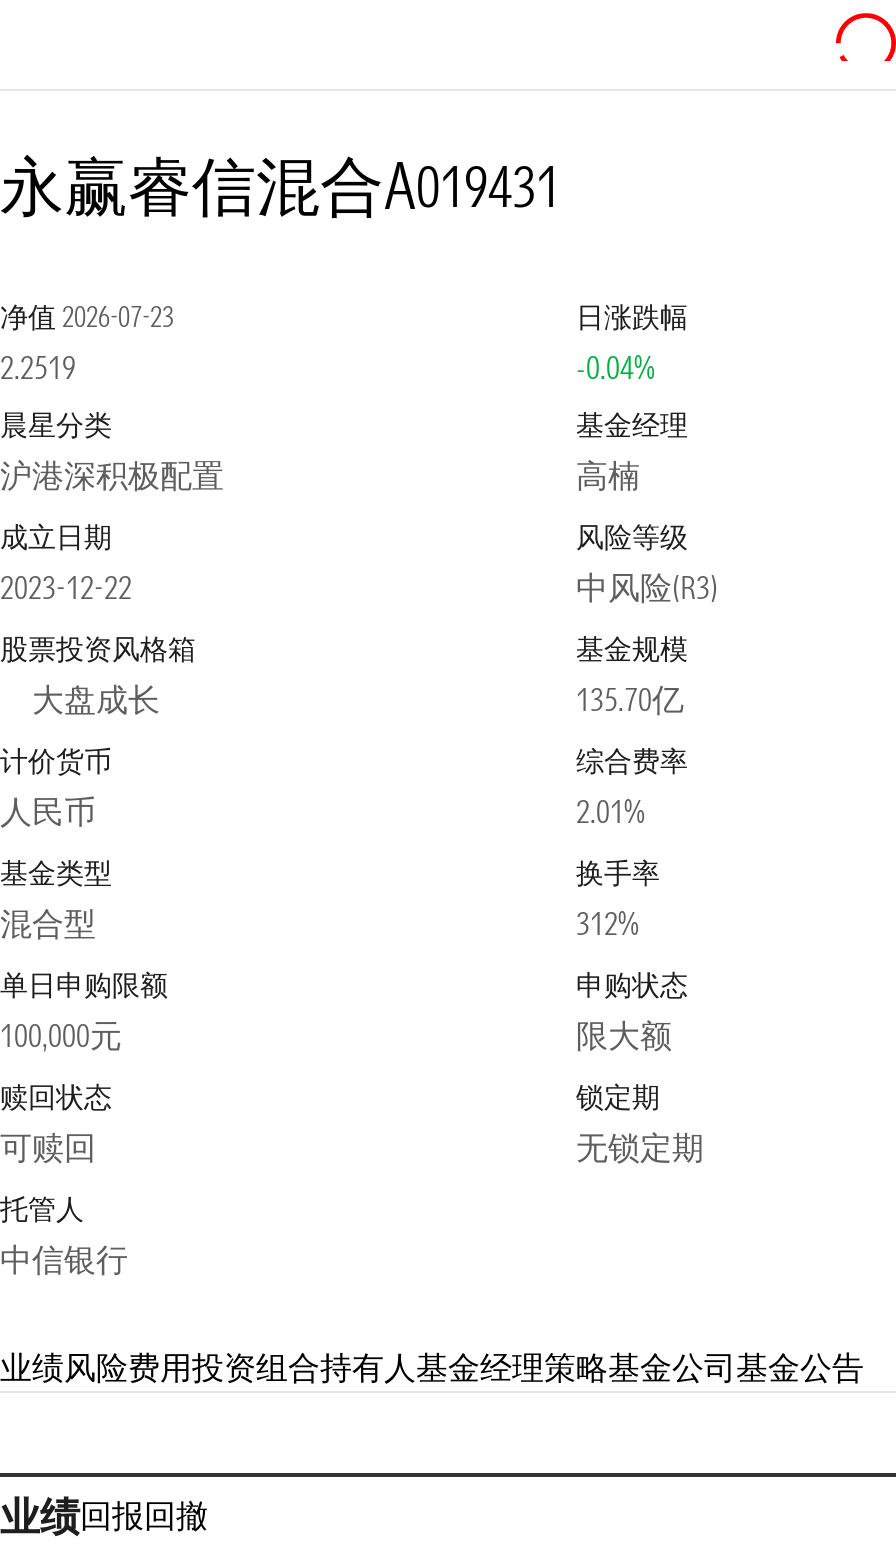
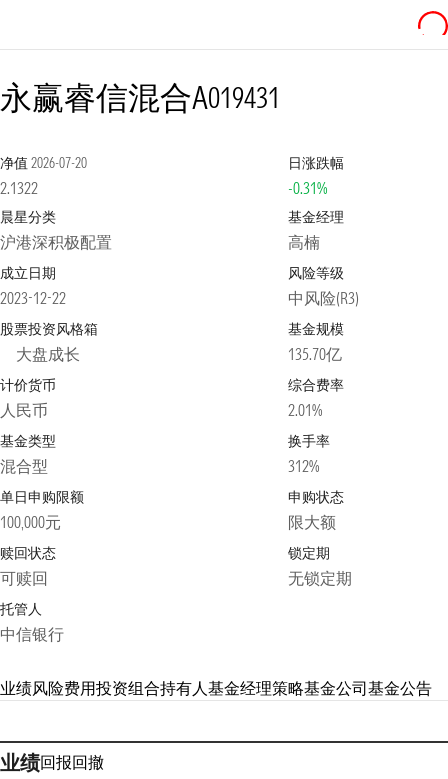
[0,299,174,335] 净值2026-07-23 -> [0,154,87,172] 净值2026-07-20
[0,347,76,387] 2.2519 -> [0,178,38,198] 2.1322
[576,347,654,387] -0.04% -> [288,178,327,198] -0.31%

